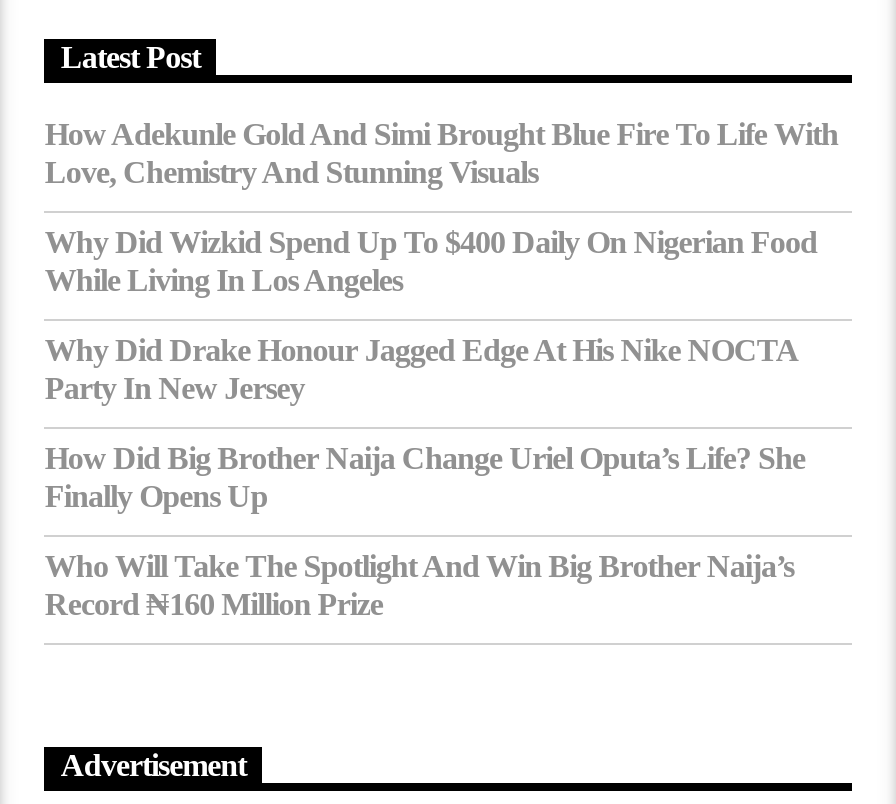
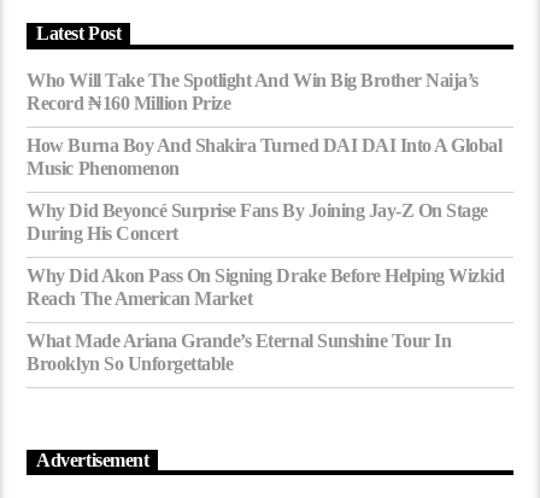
[45,116,838,512] How Adekunle Gold And Simi Brought Blue Fire To Life With | Love, Chemistry And Stunning Visuals | Why Did Wizkid Spend Up To $400 Daily On Nigerian Food | While Living In Los Angeles | Why Did Drake Honour Jagged Edge At His Nike NOCTA | Party In New Jersey | How Did Big Brother Naija Change Uriel Oputa’s Life? She | Finally Opens Up -> none
moved [45,548,794,620] -> [27,70,479,113]: Who Will Take The Spotlight And Win Big Brother Naija’s | Record ₦160 Million Prize
none -> [27,135,504,373] How Burna Boy And Shakira Turned DAI DAI Into A Global | Music Phenomenon | Why Did Beyoncé Surprise Fans By Joining Jay-Z On Stage | During His Concert | Why Did Akon Pass On Signing Drake Before Helping Wizkid | Reach The American Market | What Made Ariana Grande’s Eternal Sunshine Tour In | Brooklyn So Unforgettable

